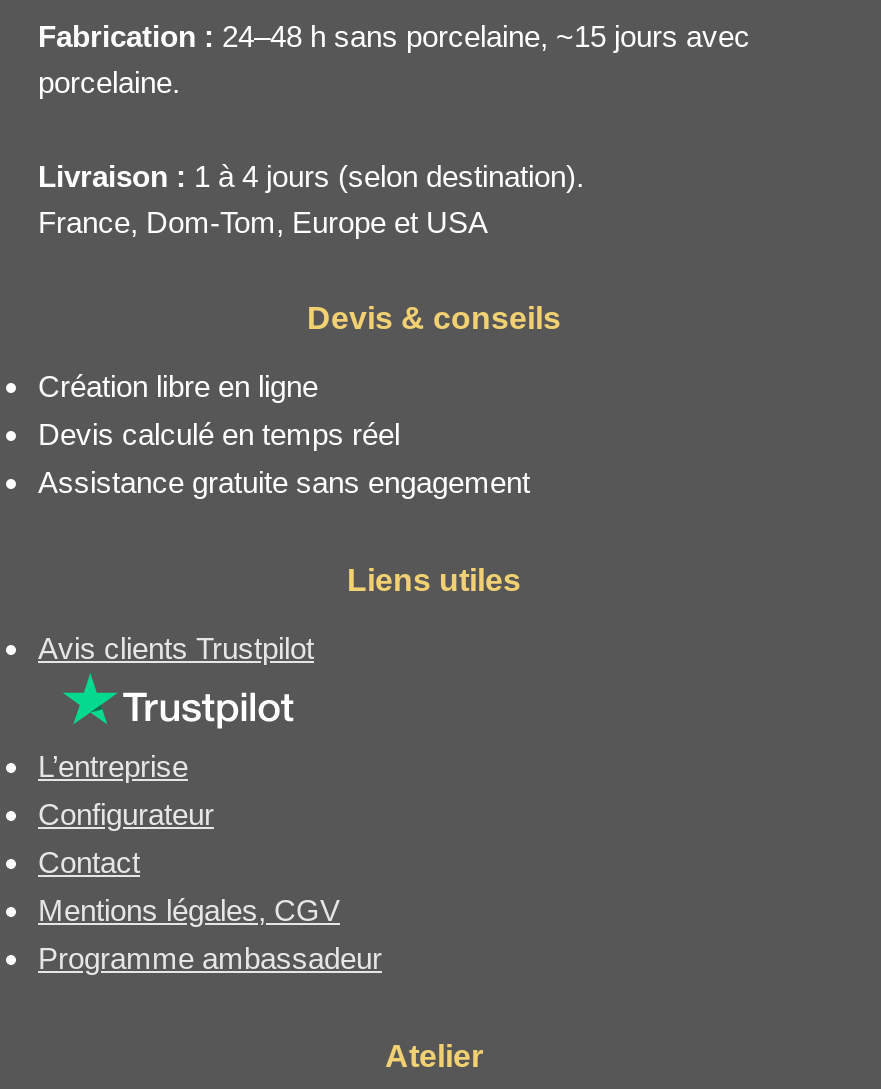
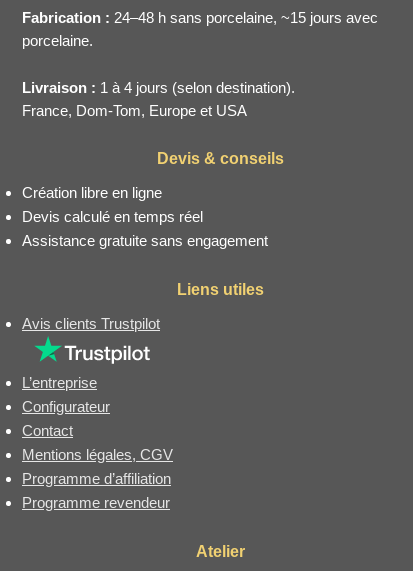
[38,941,382,975] Programme ambassadeur -> [22,470,171,511] Programme d’affiliation | Programme revendeur

